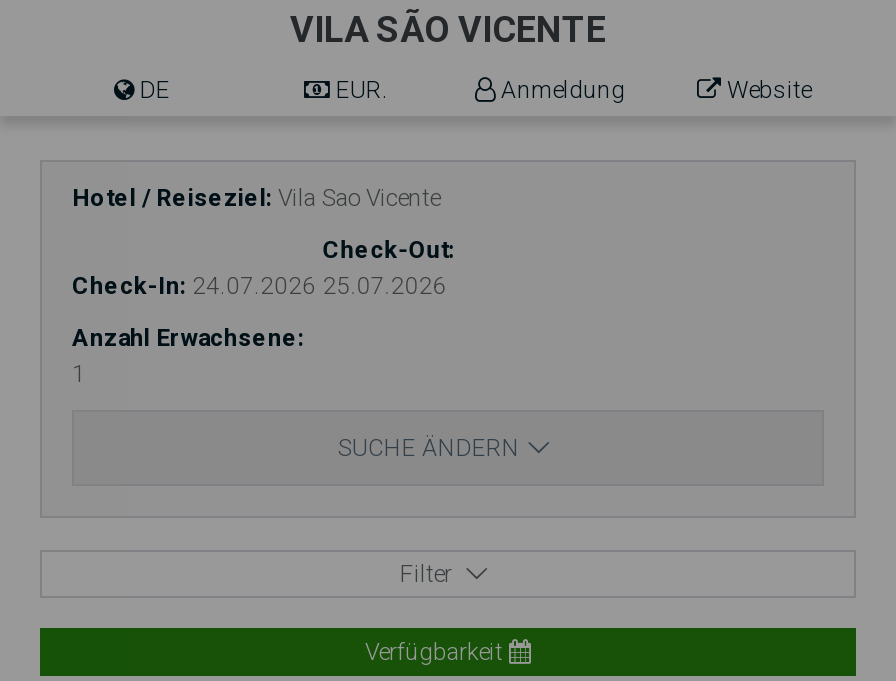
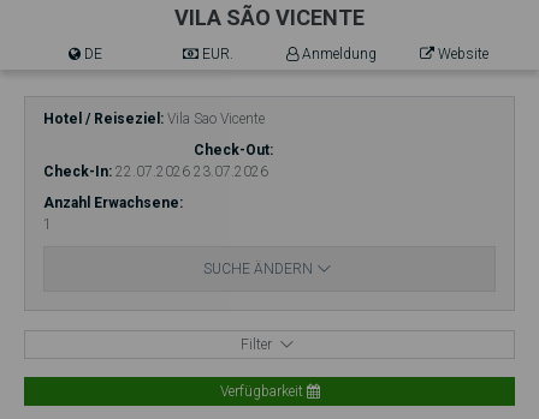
[72,272,316,300] Check-In 24.07.2026 -> [43,163,190,180] Check-In 22.07.2026
[322,272,446,300] 25.07.2026 -> [194,163,269,180] 23.07.2026

